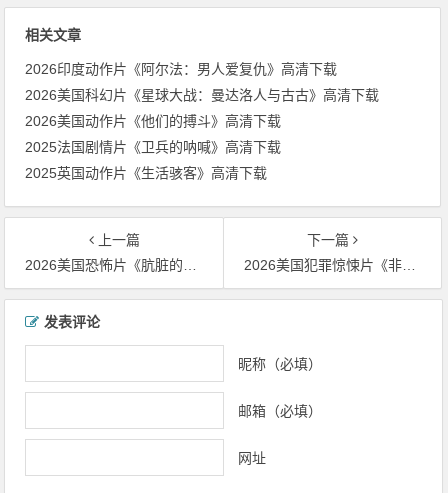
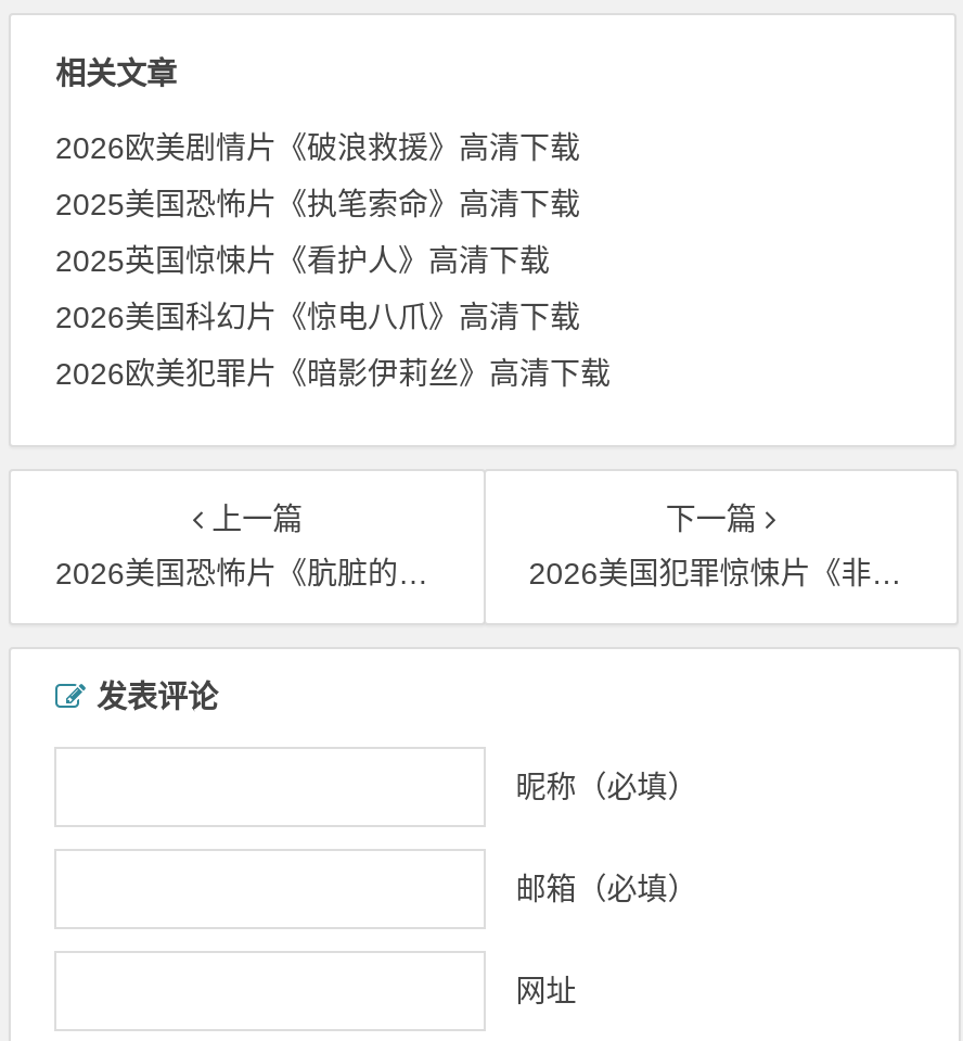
[25,61,337,77] 2026印度动作片《阿尔法：男人爱复仇》高清下载 -> [55,130,580,165] 2026欧美剧情片《破浪救援》高清下载
[25,87,379,103] 2026美国科幻片《星球大战：曼达洛人与古古》高清下载 -> [55,187,580,221] 2025美国恐怖片《执笔索命》高清下载
[25,113,281,129] 2026美国动作片《他们的搏斗》高清下载 -> [55,243,550,278] 2025英国惊悚片《看护人》高清下载
[25,139,281,155] 2025法国剧情片《卫兵的呐喊》高清下载 -> [55,300,580,334] 2026美国科幻片《惊电八爪》高清下载
[25,165,267,181] 2025英国动作片《生活骇客》高清下载 -> [55,356,611,391] 2026欧美犯罪片《暗影伊莉丝》高清下载

